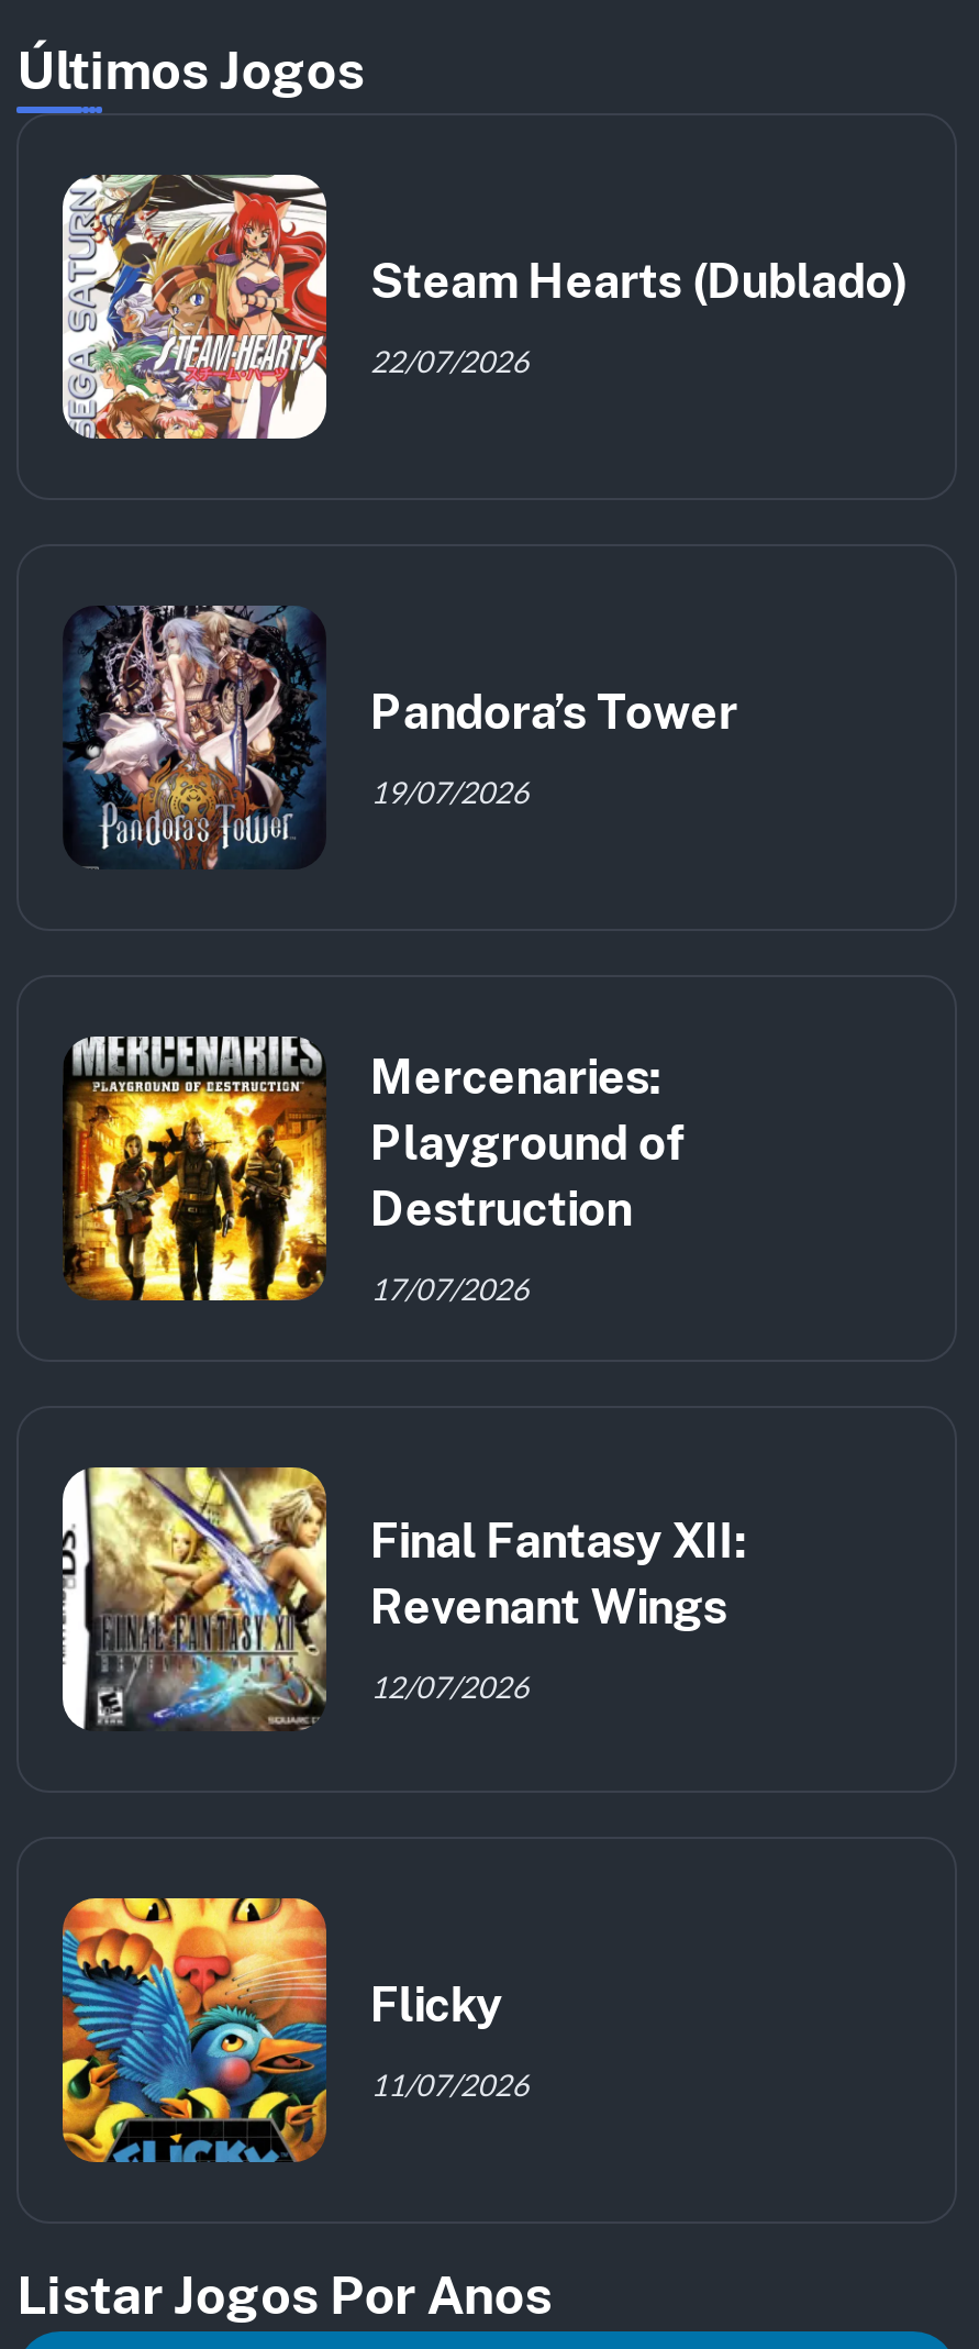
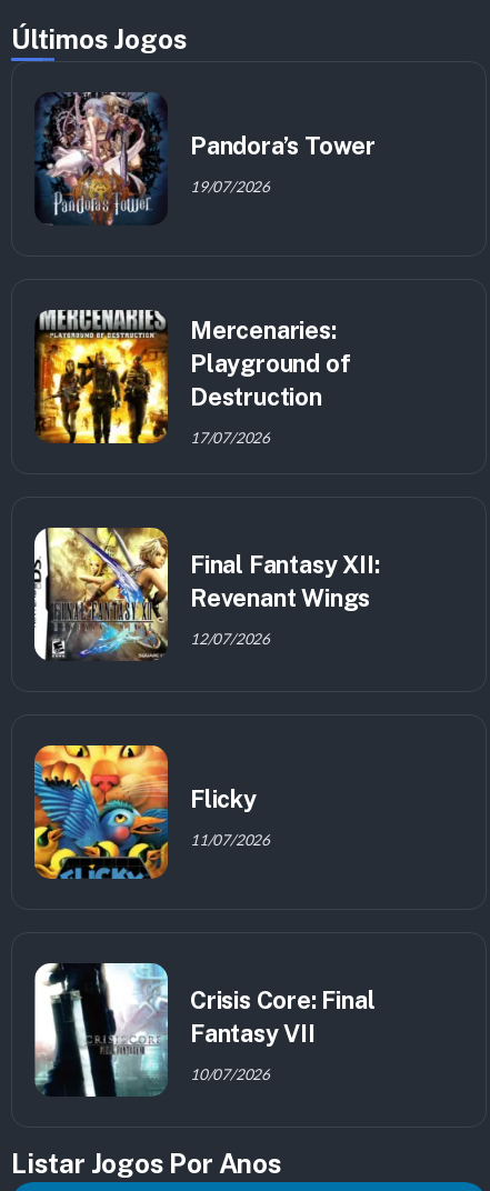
[60,173,910,441] [image] | Steam Hearts (Dublado) | 22/07/2026 -> none
moved [60,601,745,2103] -> [33,90,379,849]: [image] | Pandora’s Tower | 19/07/2026 | ... | Flicky | 11/07/2026
none -> [33,962,375,1098] [image] | Crisis Core: Final | Fantasy VII | 10/07/2026

